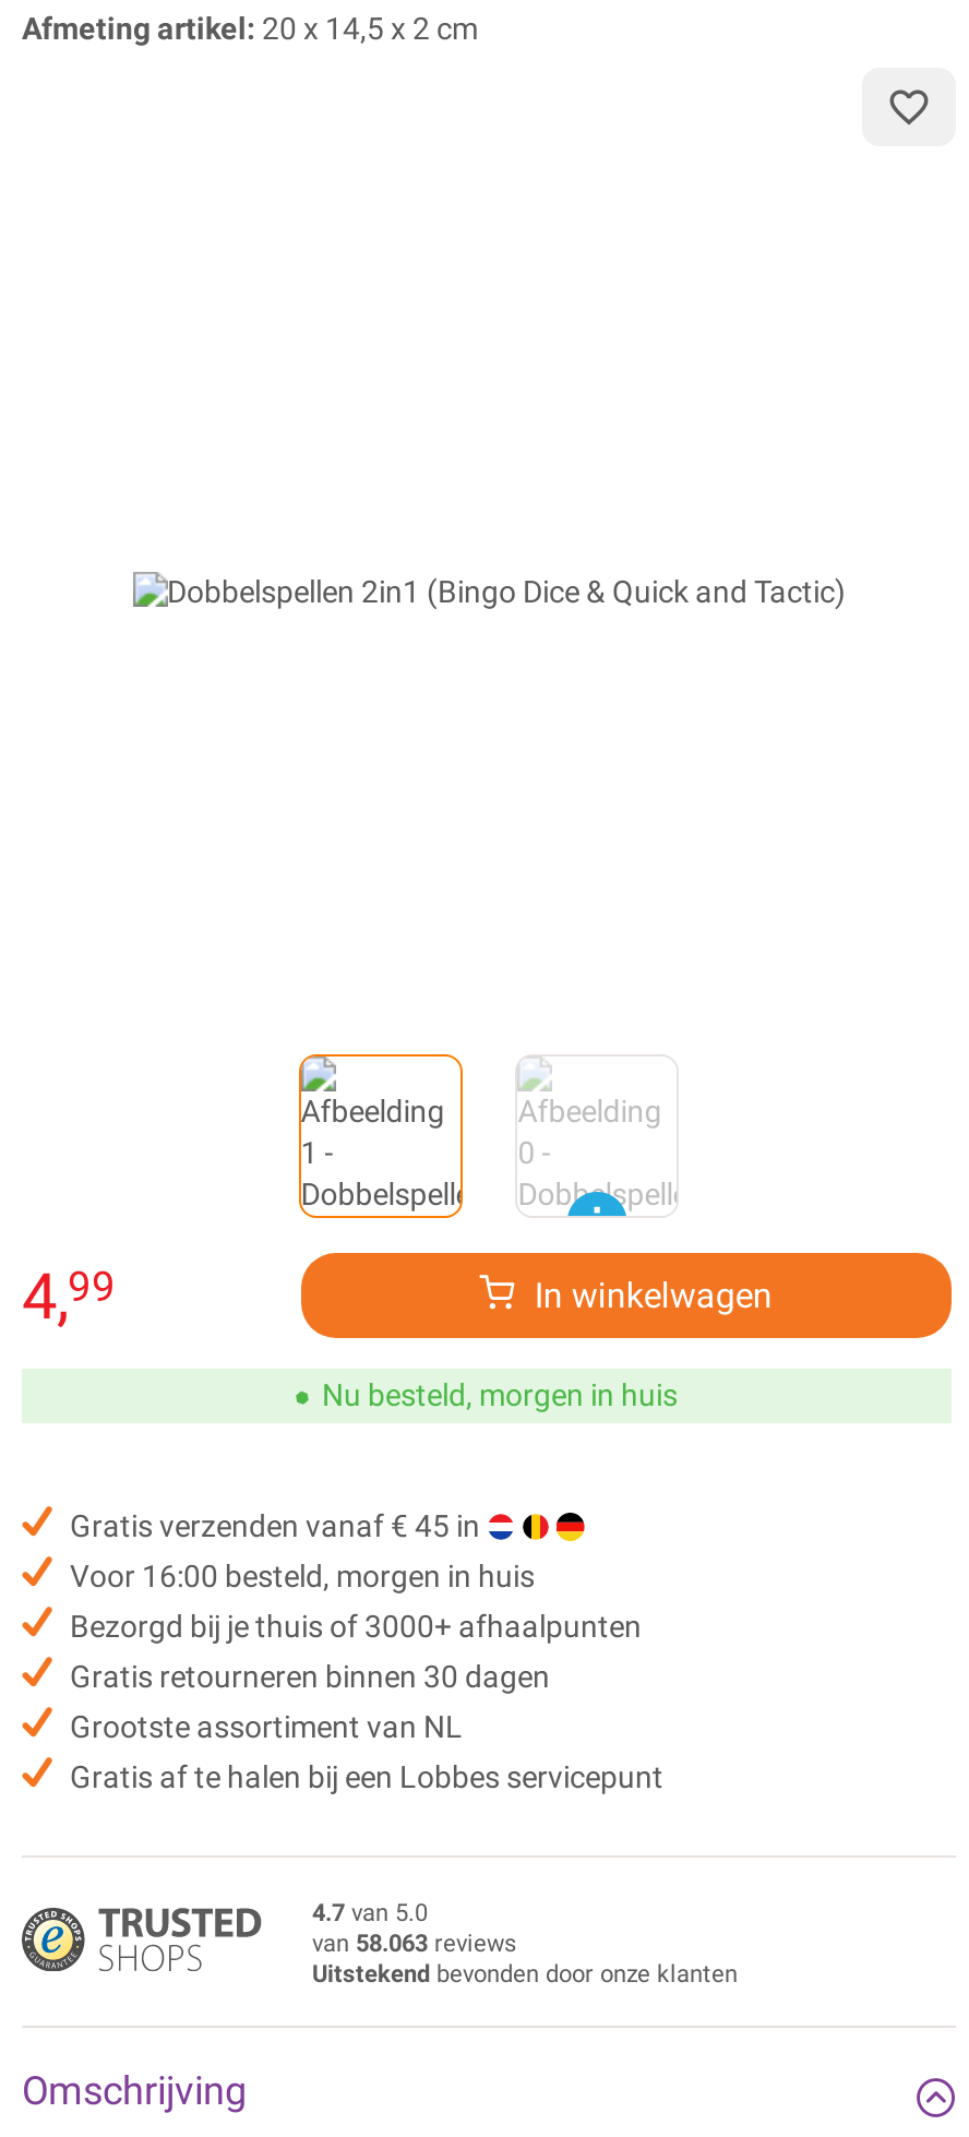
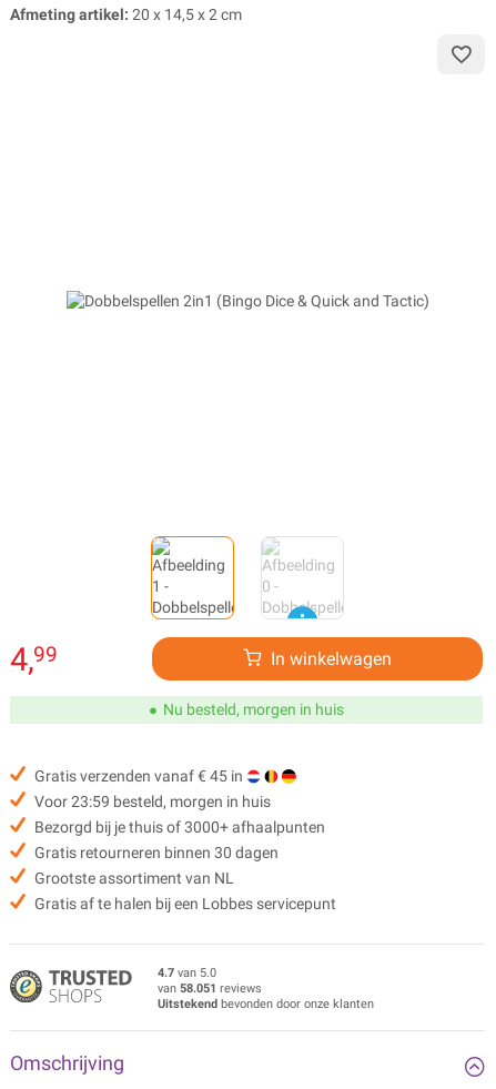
[70,1559,535,1593] Voor 16:00 besteld, morgen in huis -> [34,793,271,810] Voor 23:59 besteld, morgen in huis
[312,1930,517,1958] van 58.063 reviews -> [158,981,262,996] van 58.051 reviews

